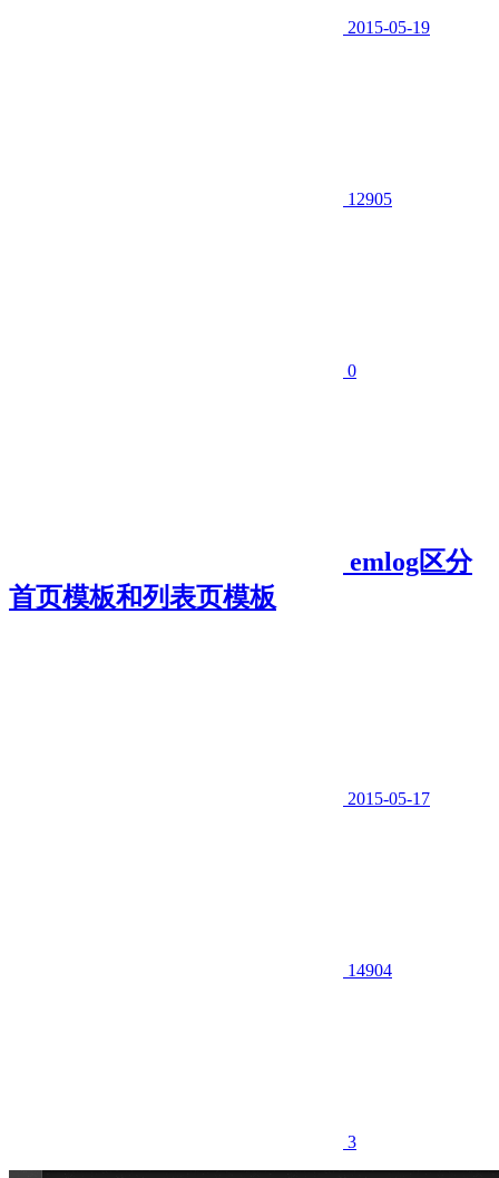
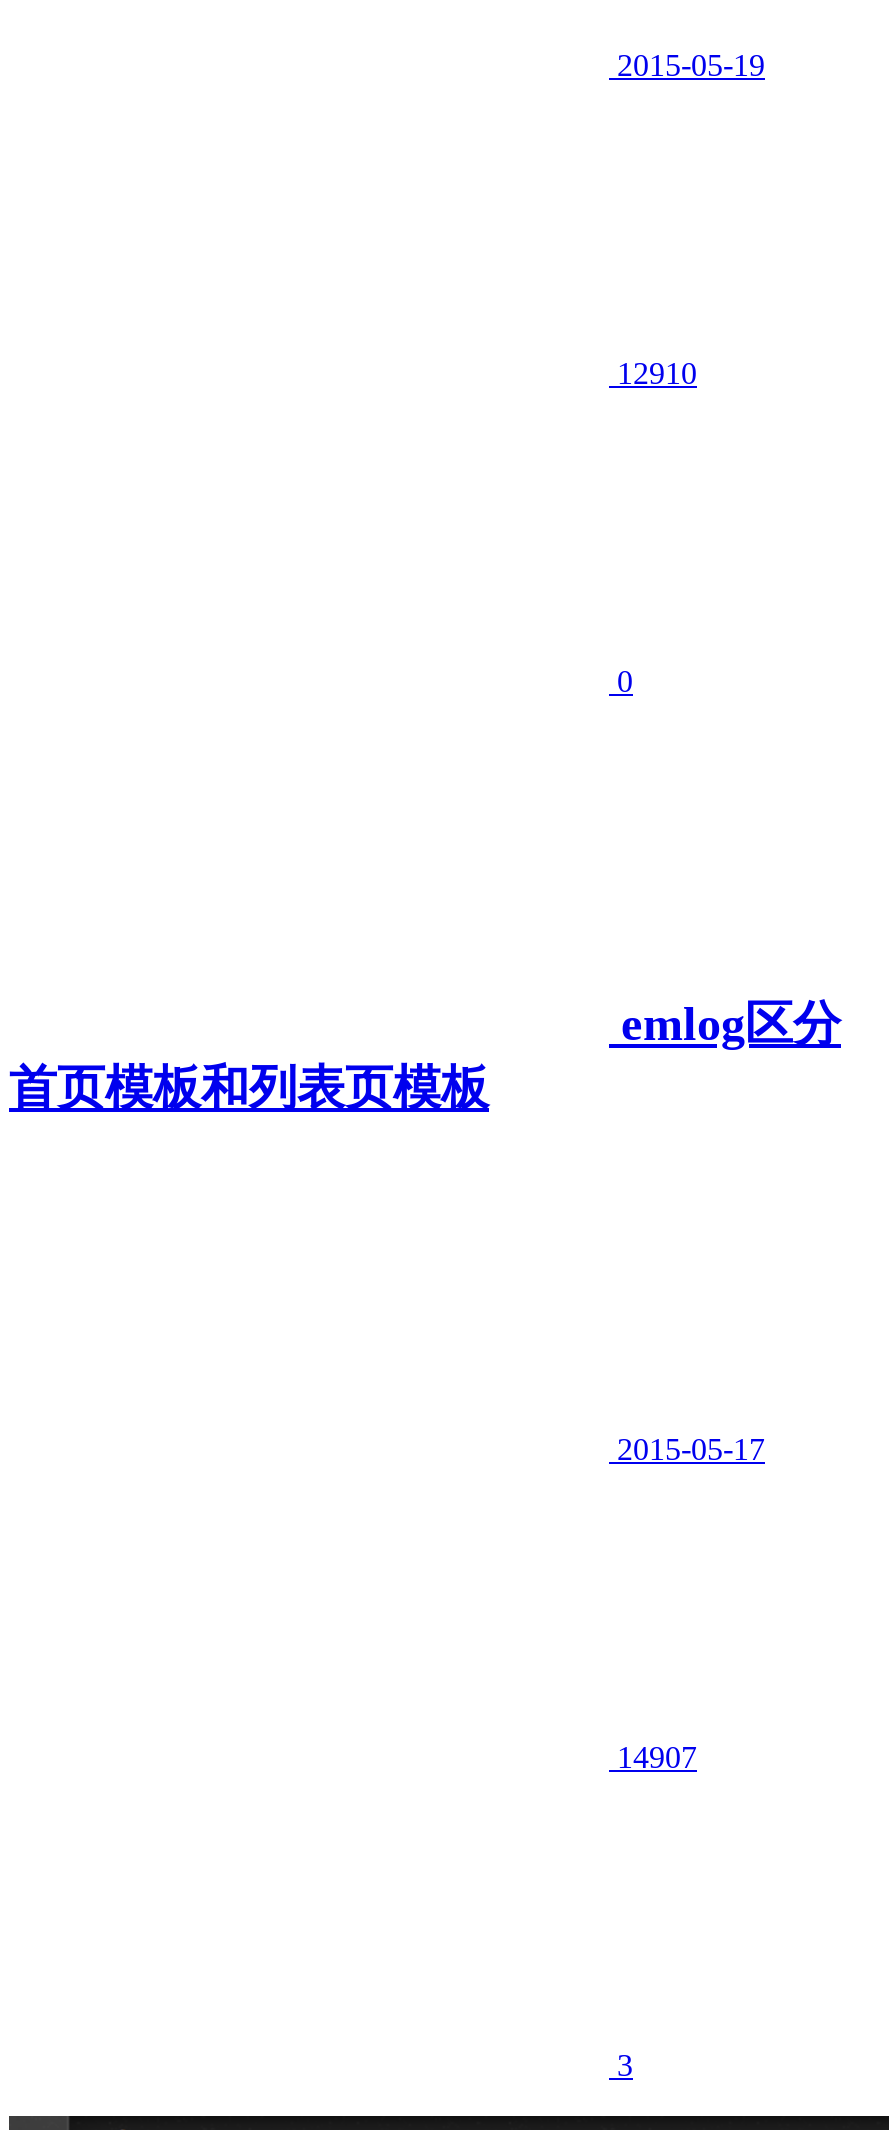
[343,189,392,208] 12905 -> [609,356,697,390] 12910
[343,960,392,979] 14904 -> [609,1739,697,1773] 14907

